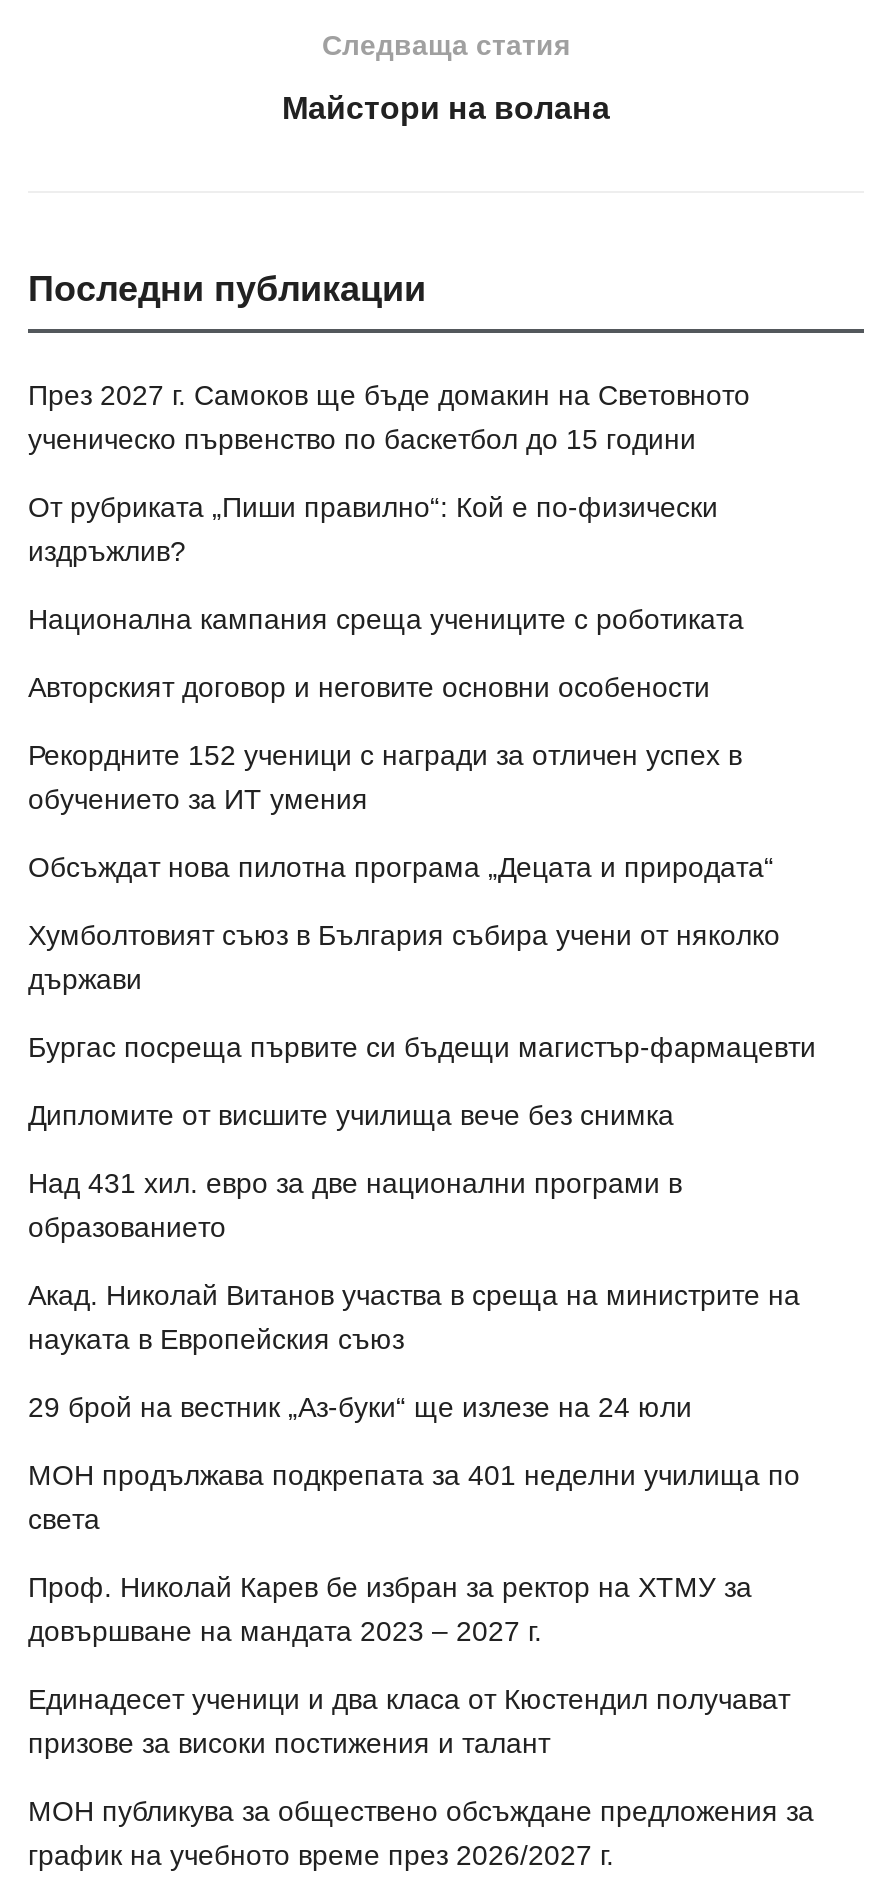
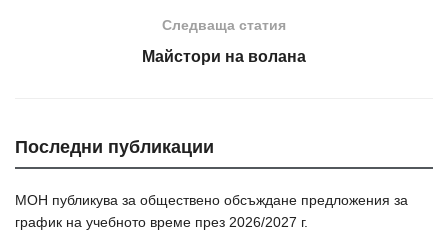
[28,379,816,1759] През 2027 г. Самоков ще бъде домакин на Световното | ученическо първенство по баскетбол до 15 години | От рубриката „Пиши правилно“: Кой е по-физически | издръжлив? | Национална кампания среща учениците с роботиката | Авторският договор и неговите основни особености | Рекордните 152 ученици с награди за отличен успех в | обучението за ИТ умения | Обсъждат нова пилотна програма „Децата и природата“ | Хумболтовият съюз в България събира учени от няколко | държави | Бургас посреща първите си бъдещи магистър-фармацевти | Дипломите от висшите училища вече без снимка | Над 431 хил. евро за две национални програми в | образованието | Акад. Николай Витанов участва в среща на министрите на | науката в Европейския съюз | 29 брой на вестник „Аз-буки“ ще излезе на 24 юли | МОН продължава подкрепата за 401 неделни училища по | света | Проф. Николай Карев бе избран за ректор на ХТМУ за | довършване на мандата 2023 – 2027 г. | Единадесет ученици и два класа от Кюстендил получават | призове за високи постижения и талант -> none

